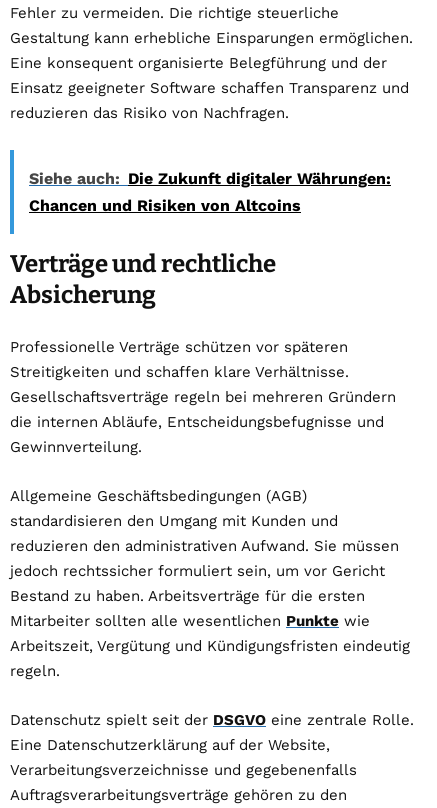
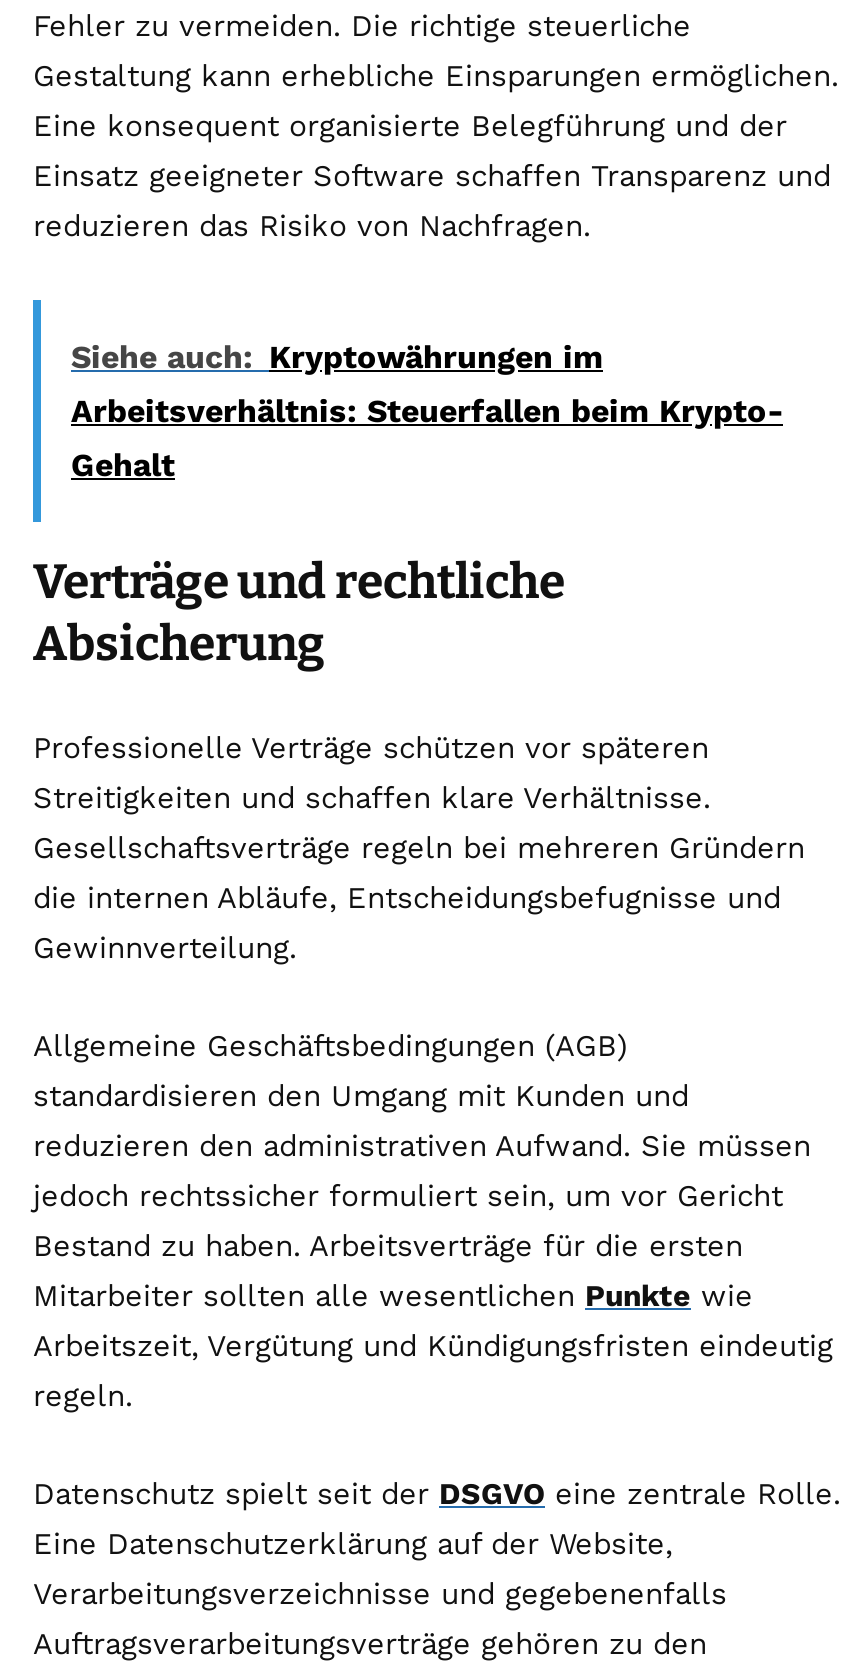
[29,169,391,215] Siehe auch: Die Zukunft digitaler Währungen: | Chancen und Risiken von Altcoins -> [71,339,783,485] Siehe auch: Kryptowährungen im | Arbeitsverhältnis: Steuerfallen beim Krypto- | Gehalt

